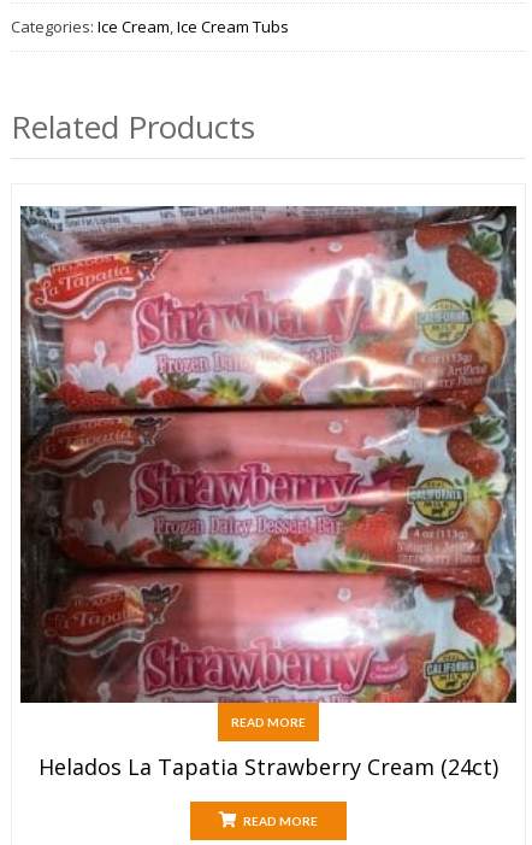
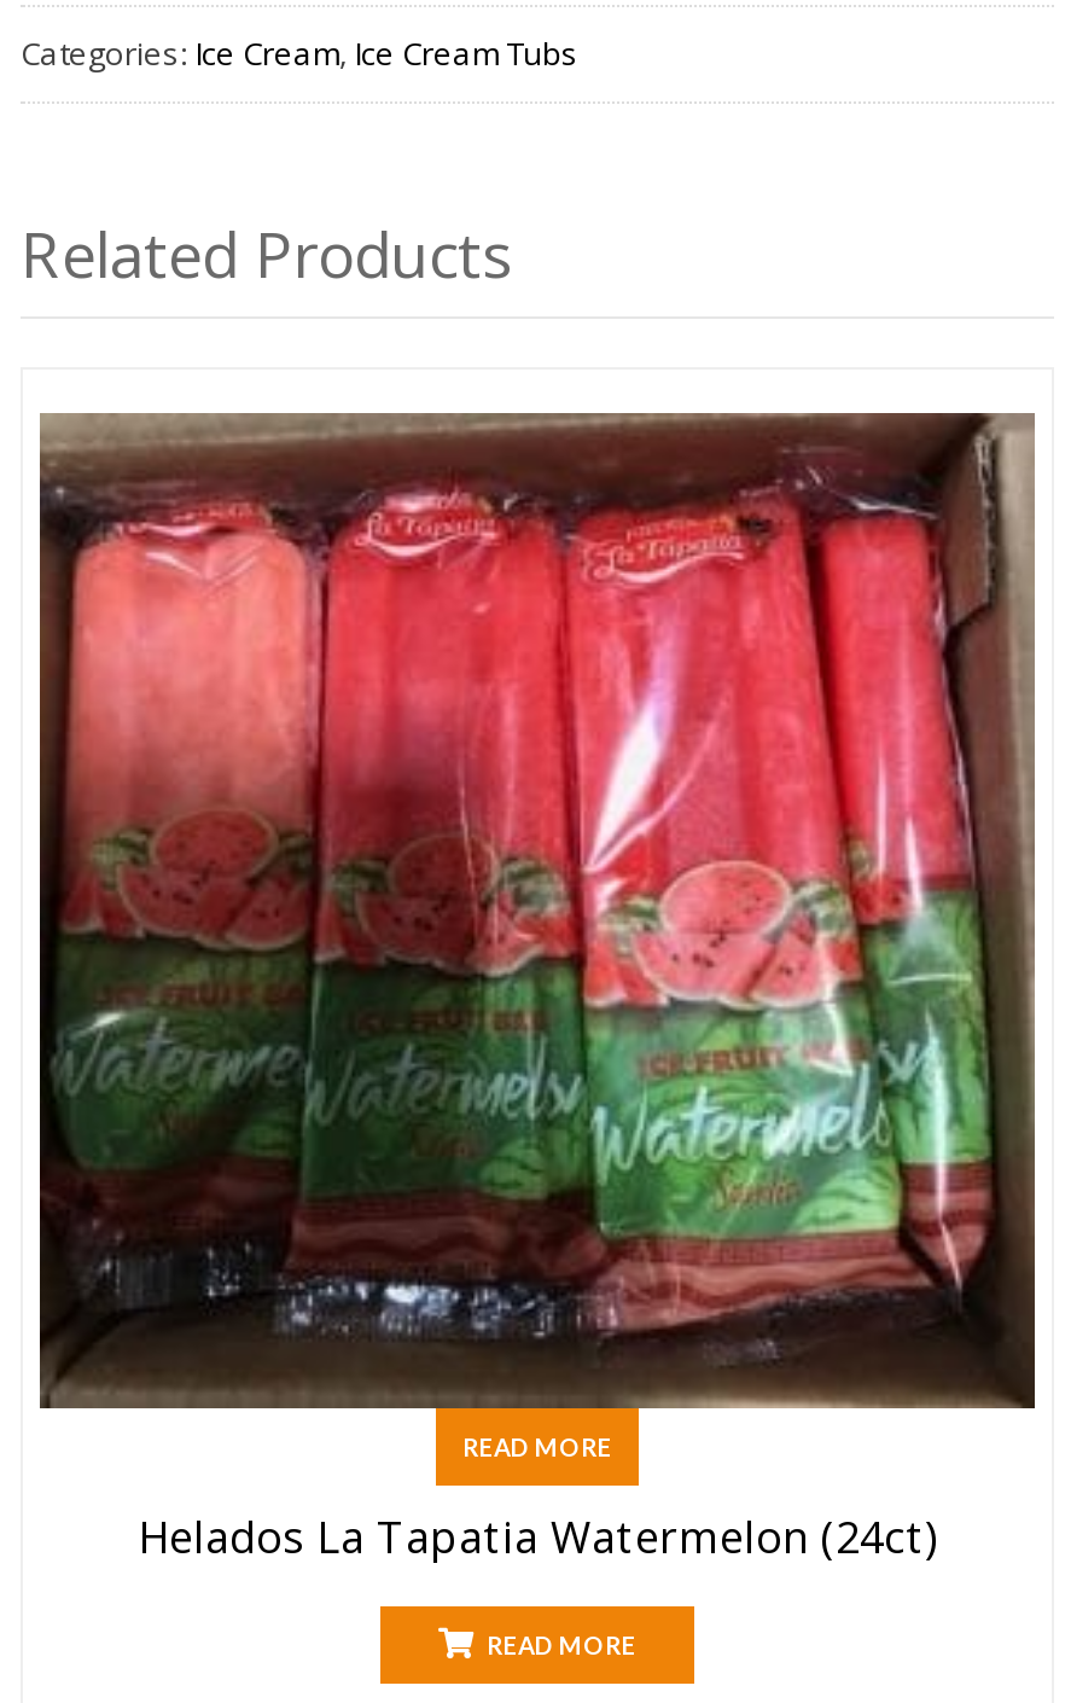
[20,205,518,781] [image] | Helados La Tapatia Strawberry Cream (24ct) -> [40,411,1035,1565] [image] | Helados La Tapatia Watermelon (24ct)

